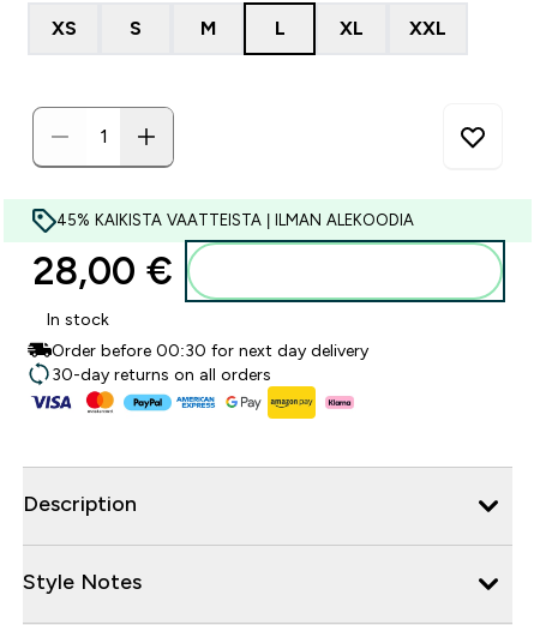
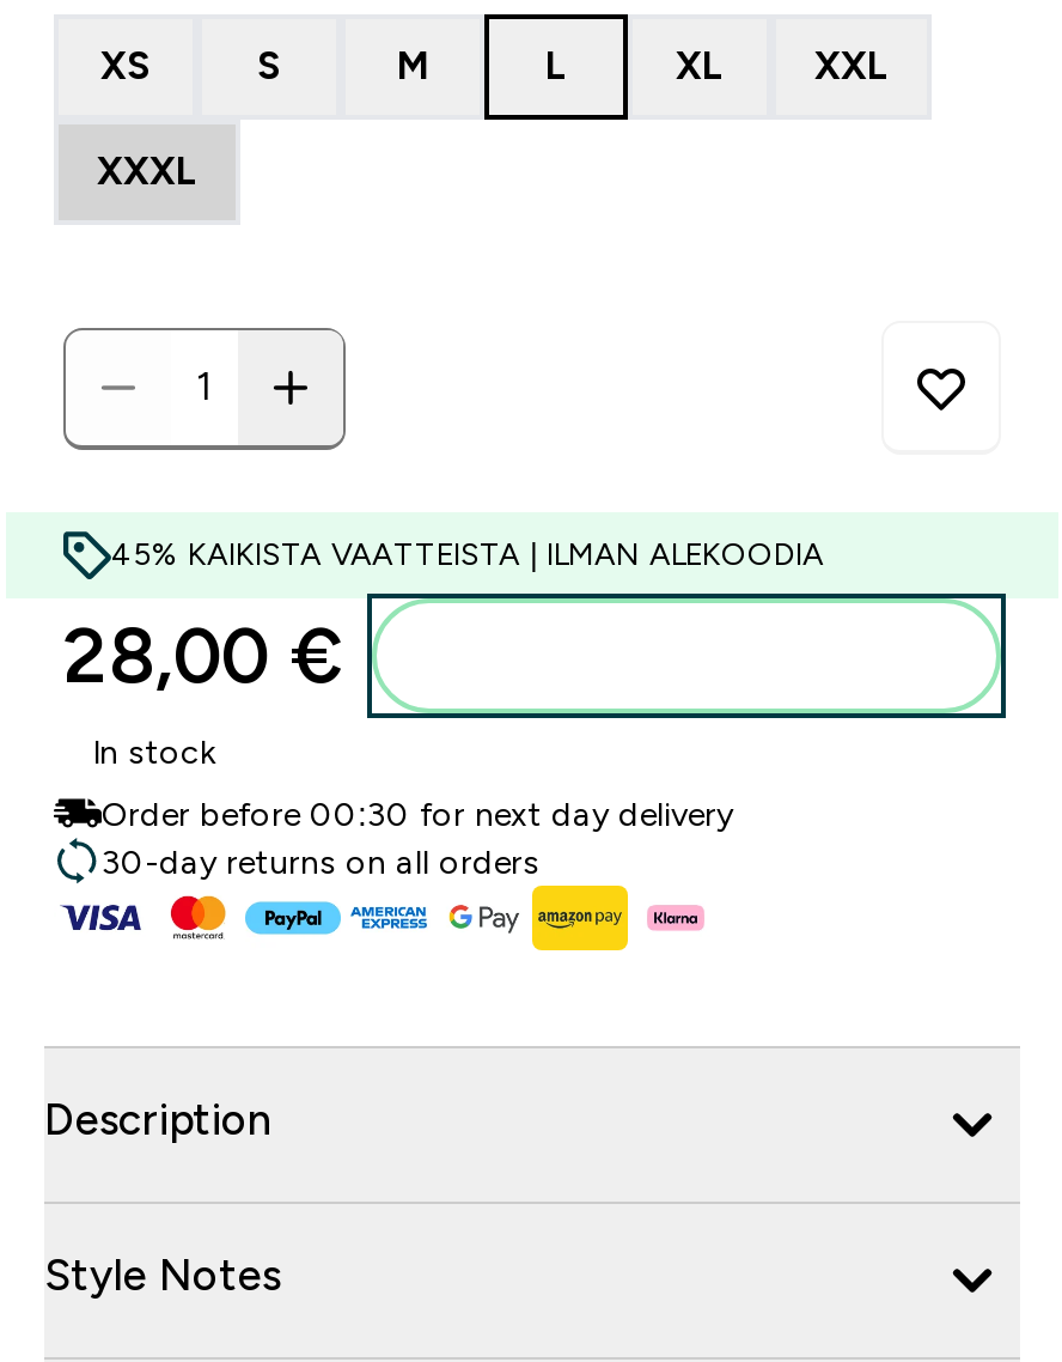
none -> [97,151,197,191] XXXL

